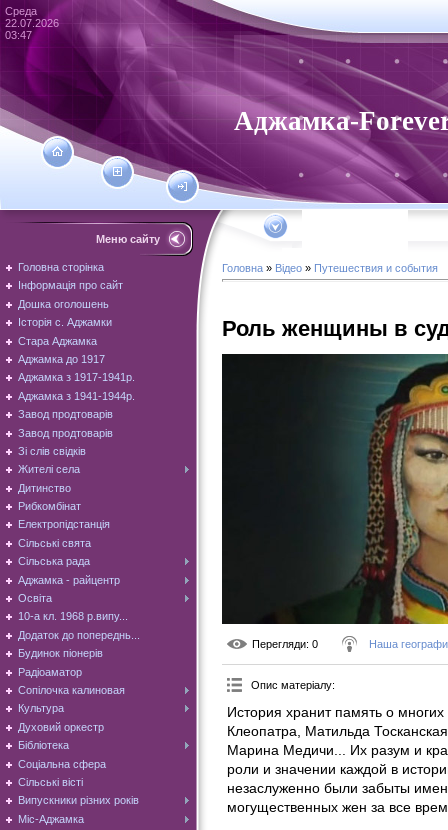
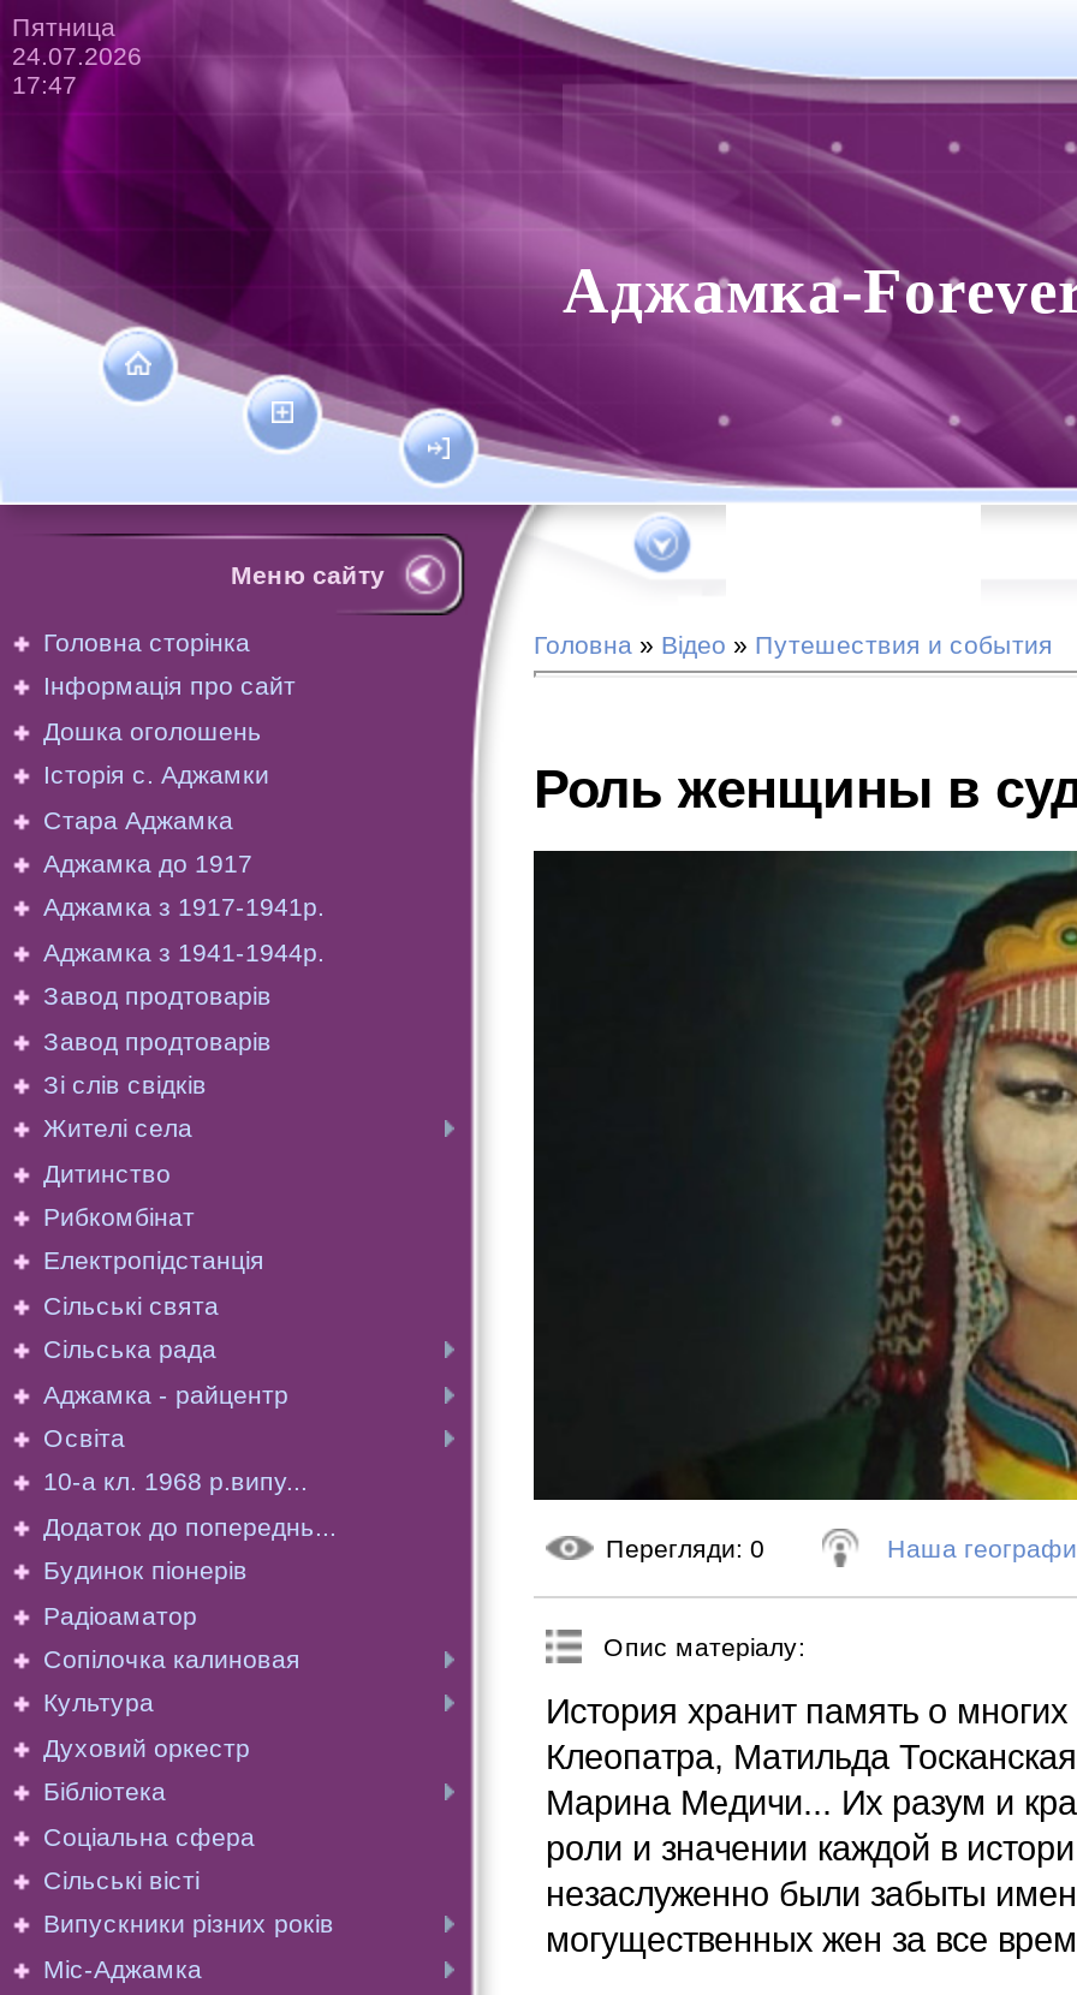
[5,5,59,41] Среда | 22.07.2026 | 03:47 -> [12,12,142,99] Пятница | 24.07.2026 | 17:47

